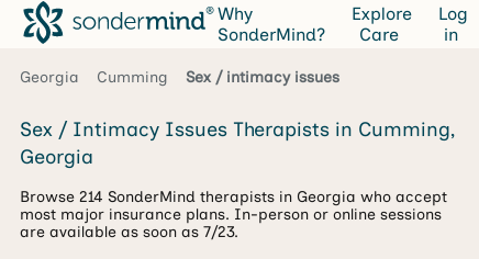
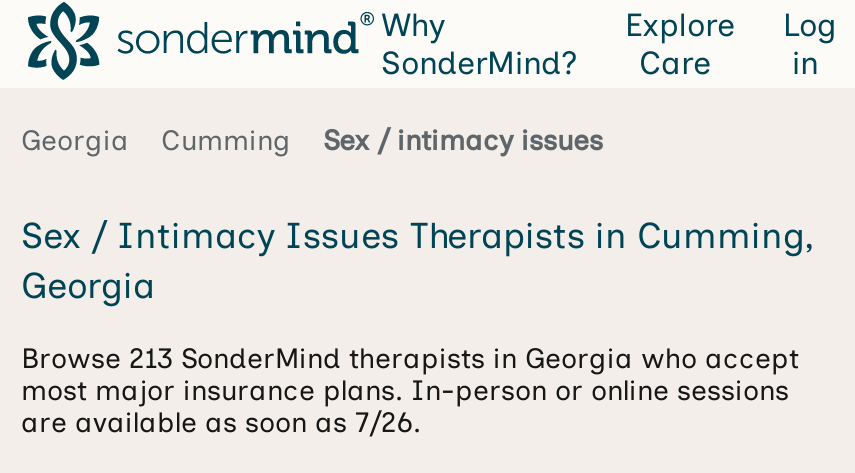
[20,188,447,206] Browse 214 SonderMind therapists in Georgia who accept -> [21,342,799,376] Browse 213 SonderMind therapists in Georgia who accept
[20,223,238,241] are available as soon as 7/23. -> [21,406,421,440] are available as soon as 7/26.

